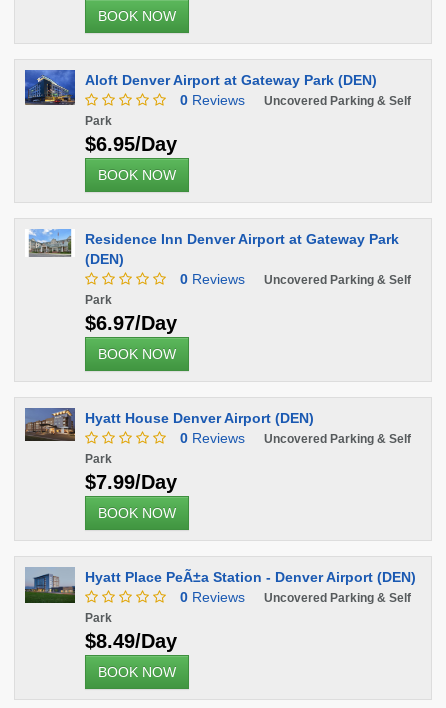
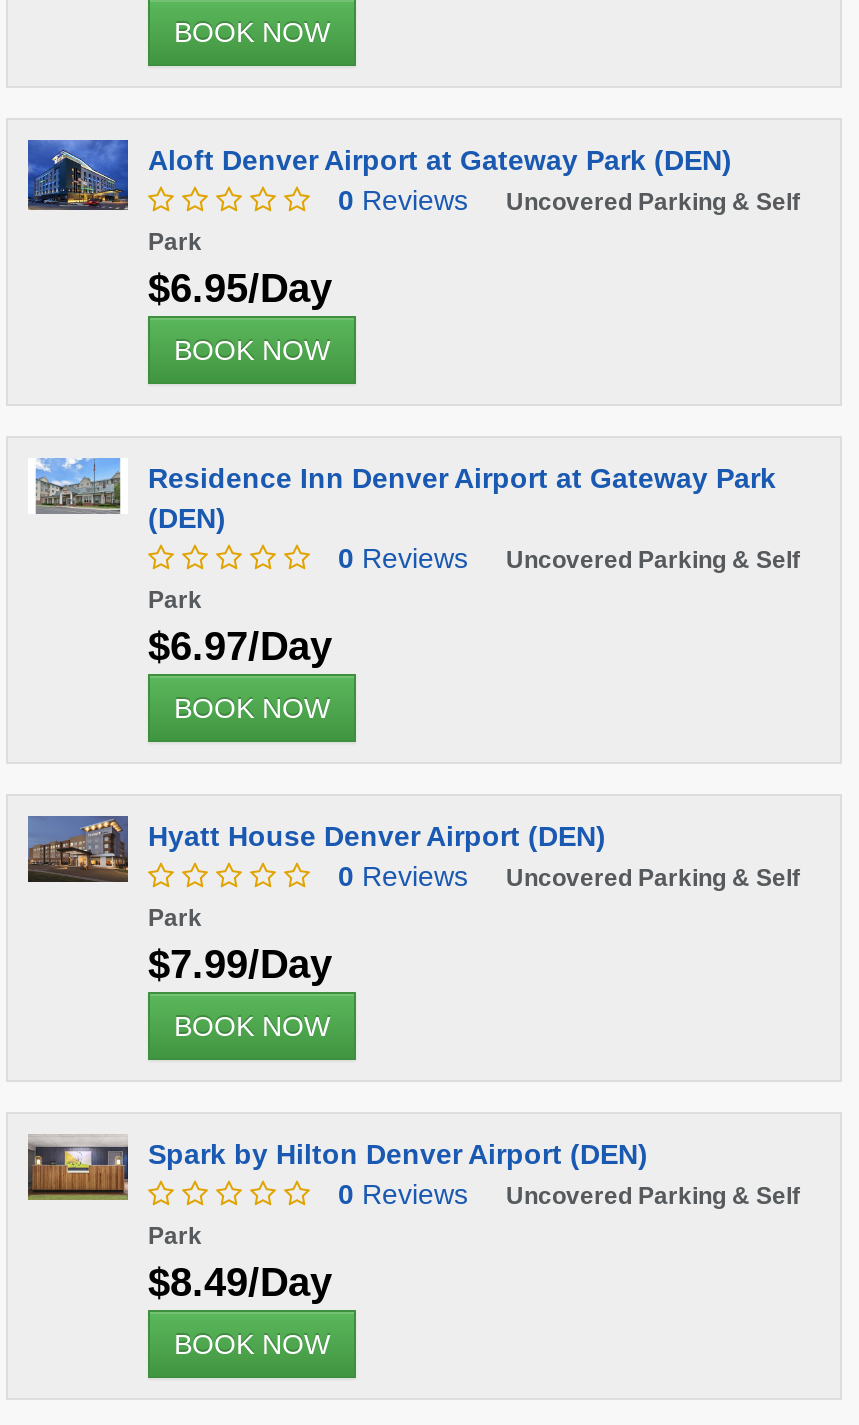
[24,567,416,604] [image] | Hyatt Place PeÃ±a Station - Denver Airport (DEN) -> [26,1134,648,1206] [image] | Spark by Hilton Denver Airport (DEN)

